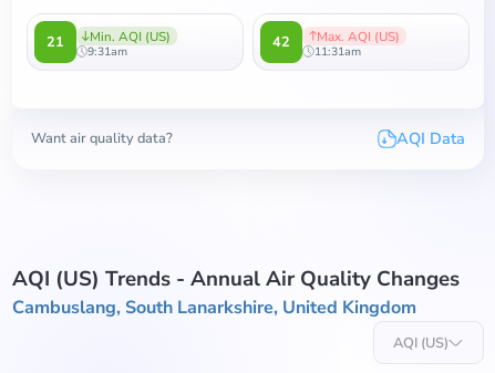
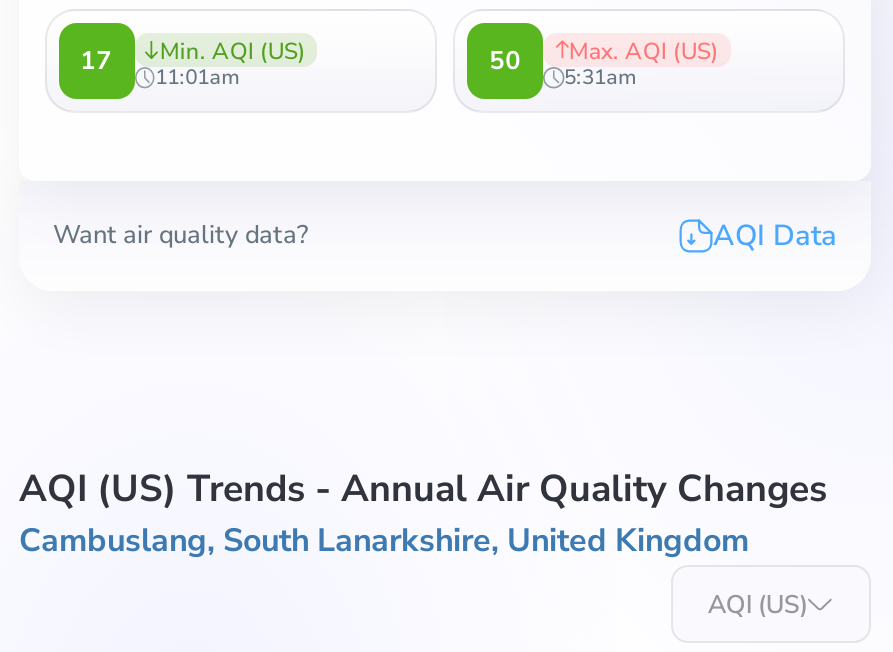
[46,28,171,51] 21 Min. AQI (US) -> [80,35,306,77] 17 Min. AQI (US)
[273,28,400,51] 42 Max. AQI (US) -> [489,35,719,77] 50 Max. AQI (US)
[88,43,127,60] 9:31am -> [155,63,239,93] 11:01am
[314,43,360,60] 11:31am -> [564,63,636,93] 5:31am

